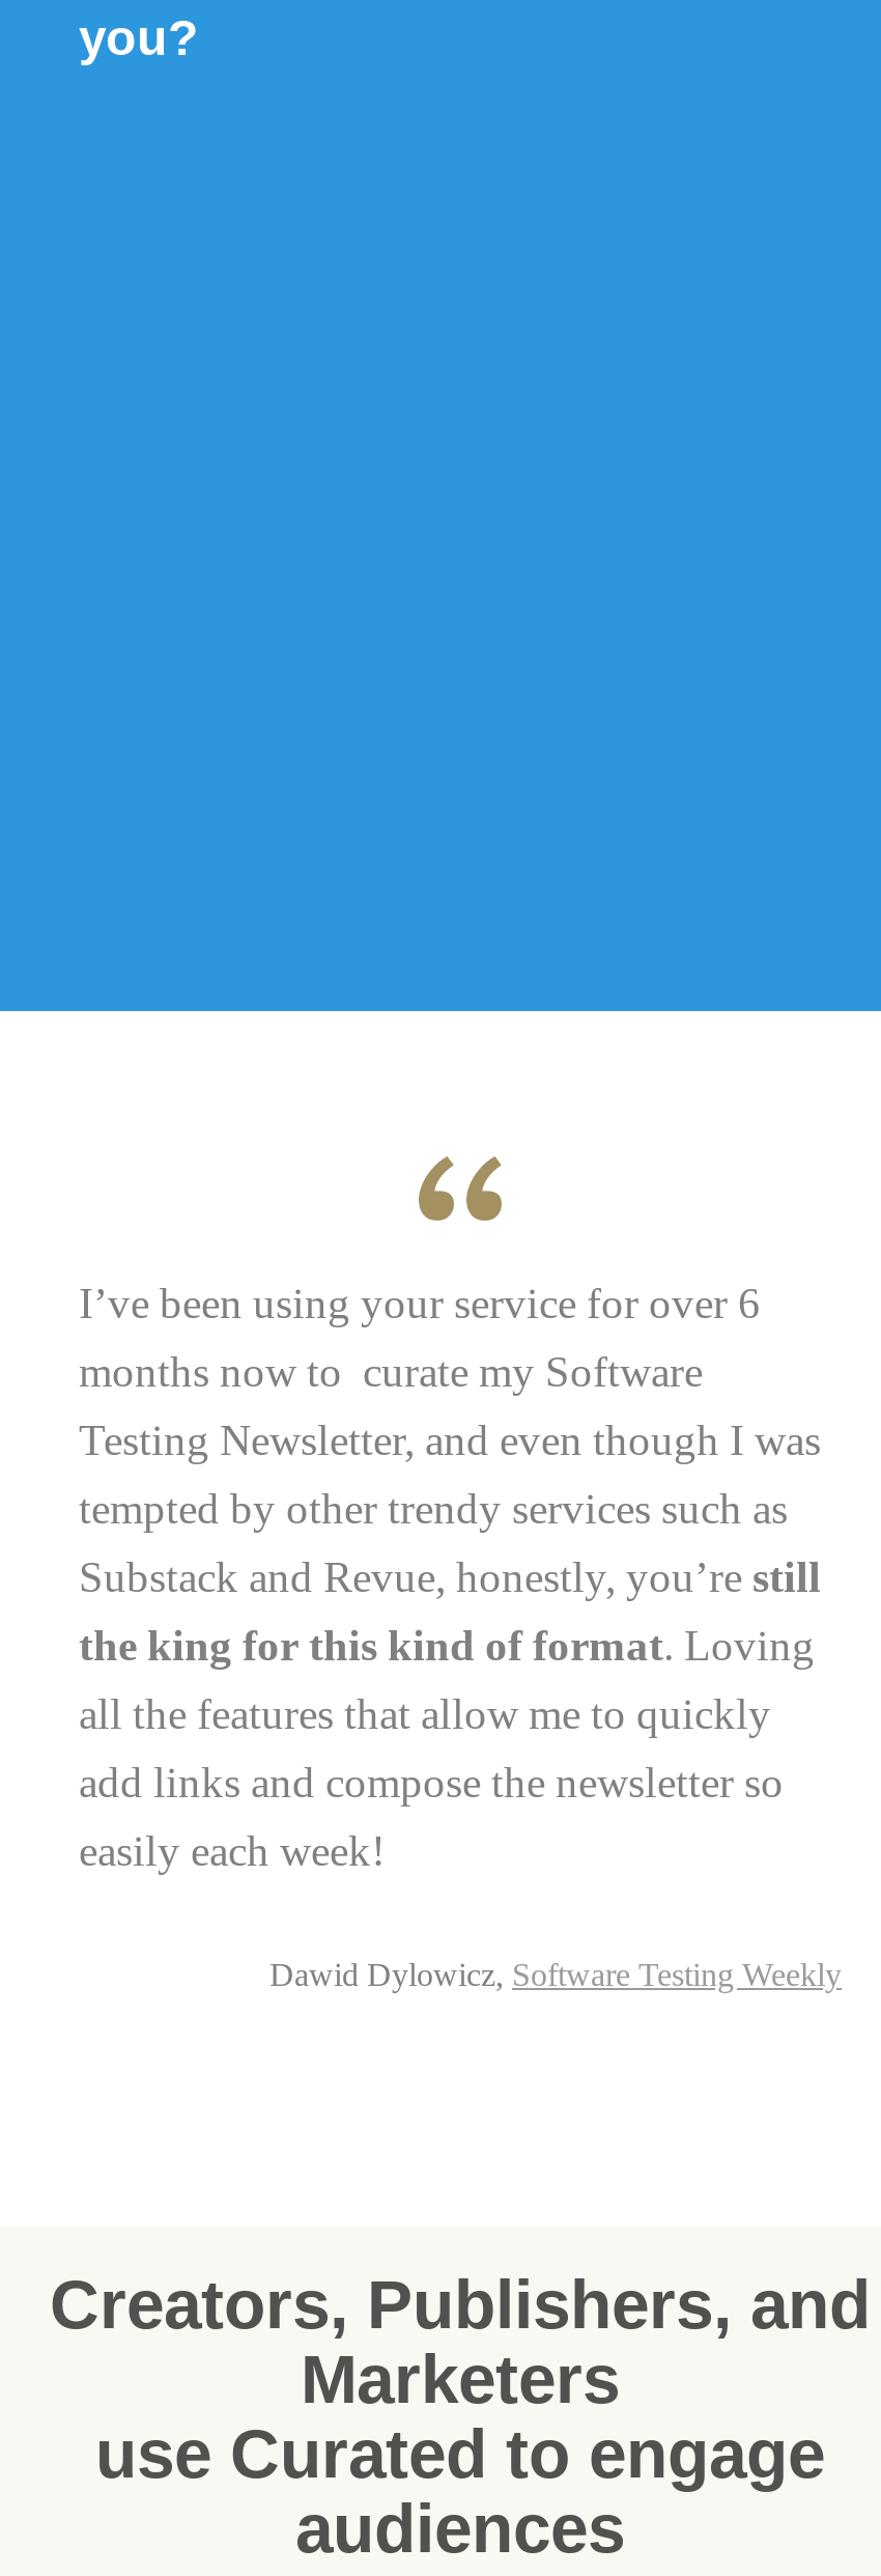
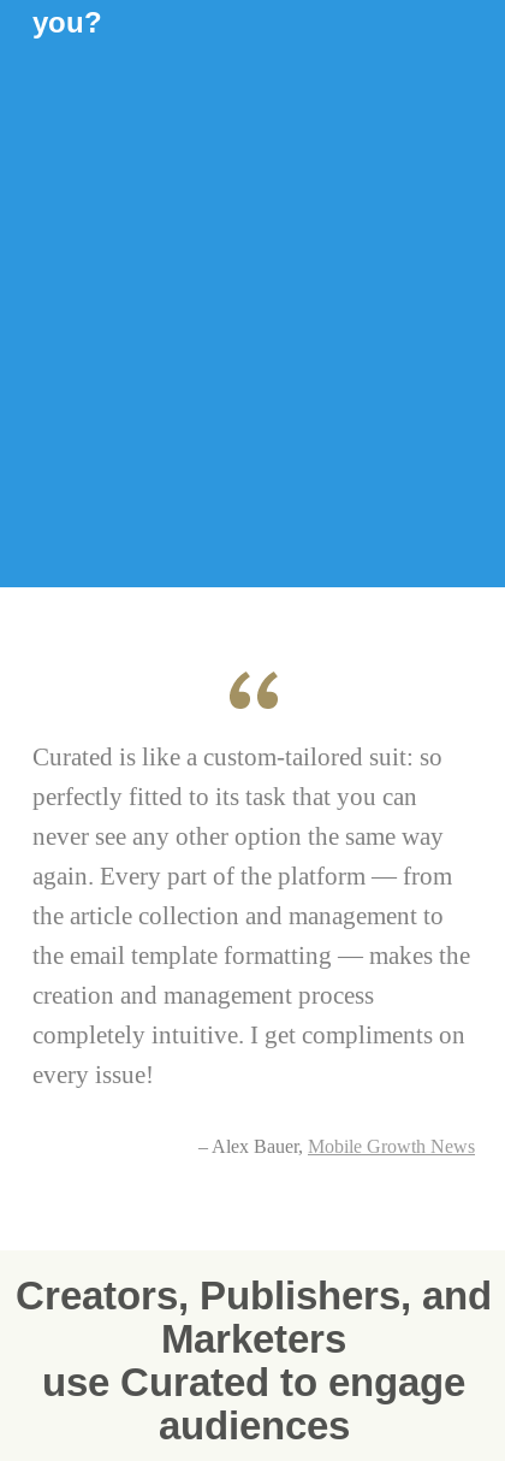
[79,1278,821,1875] I’ve been using your service for over 6 | months now to curate my Software | Testing Newsletter, and even though I was | tempted by other trendy services such as | Substack and Revue, honestly, you’re still | the king for this kind of format. Loving | all the features that allow me to quickly | add links and compose the newsletter so | easily each week! -> [32,742,470,1089] Curated is like a custom-tailored suit: so | perfectly fitted to its task that you can | never see any other option the same way | again. Every part of the platform — from | the article collection and management to | the email template formatting — makes the | creation and management process | completely intuitive. I get compliments on | every issue!
[269,1956,842,1992] Dawid Dylowicz, Software Testing Weekly -> [198,1136,475,1156] – Alex Bauer, Mobile Growth News

